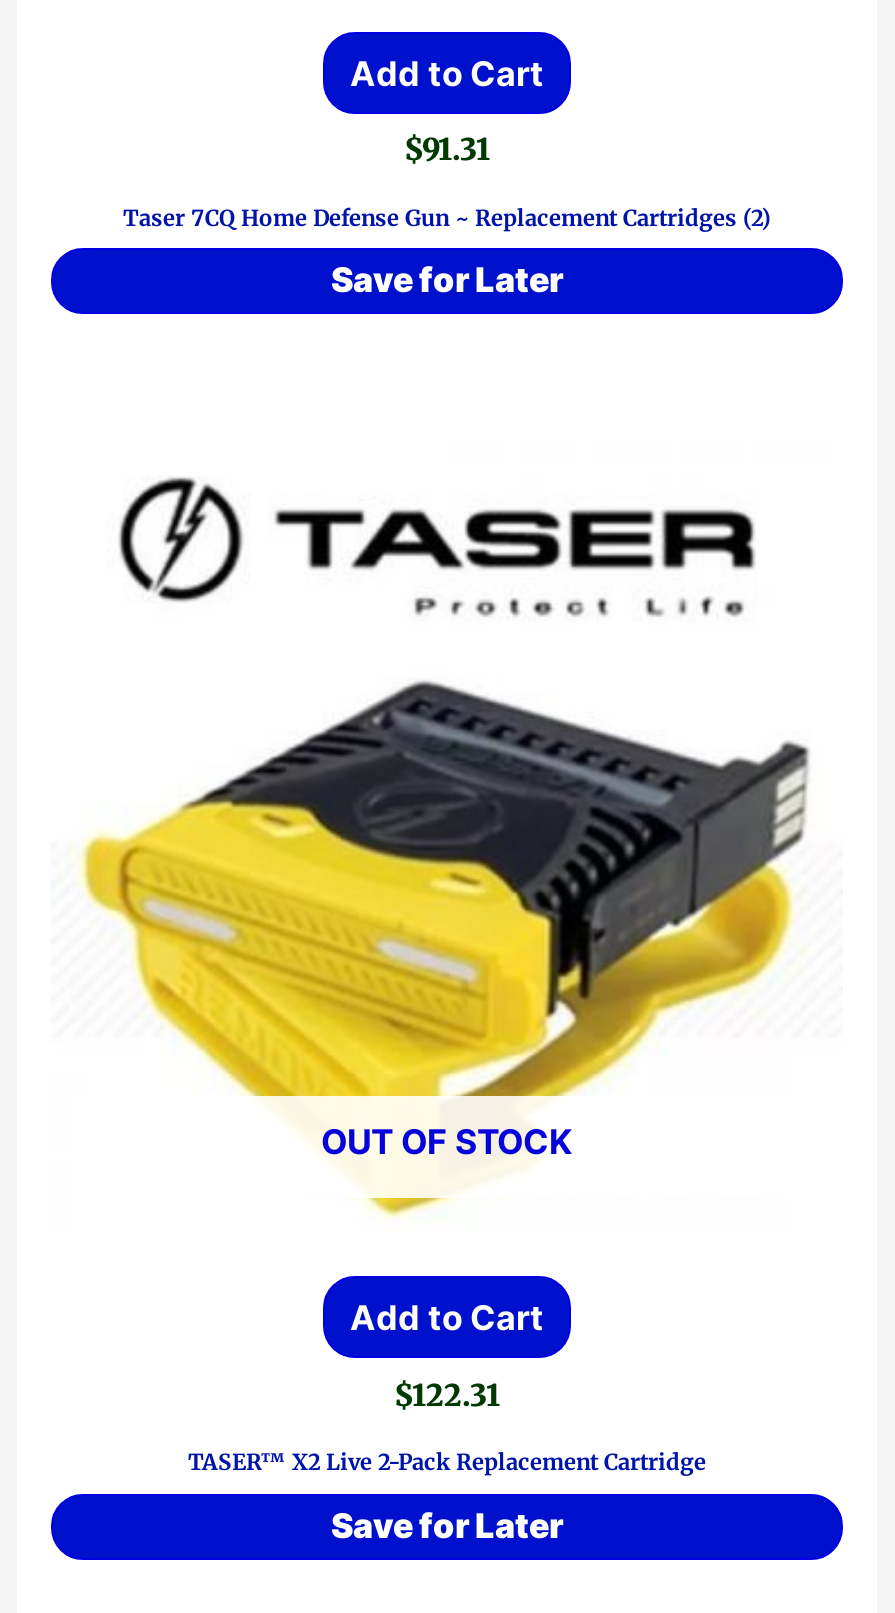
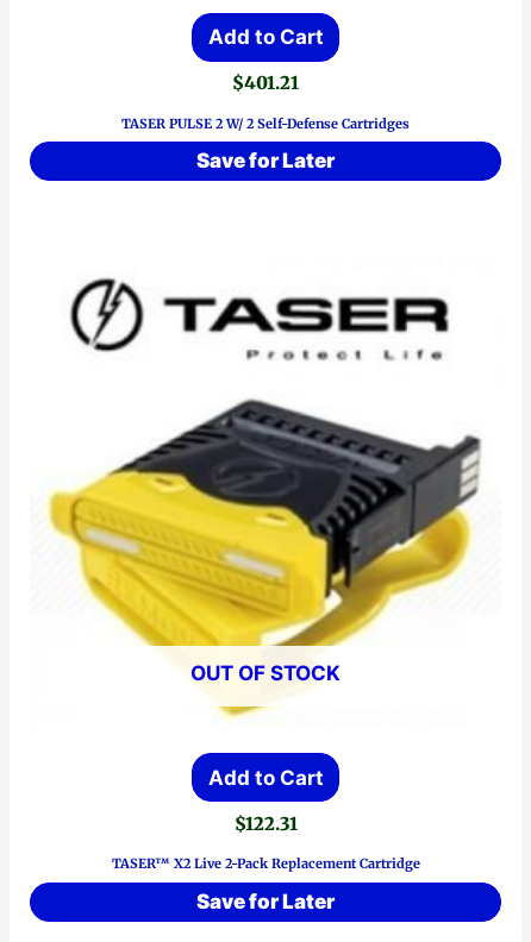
[404,131,490,169] $91.31 -> [232,72,299,94] $401.21
[123,204,771,232] Taser 7CQ Home Defense Gun ~ Replacement Cartridges (2) -> [121,115,410,132] TASER PULSE 2 W/ 2 Self-Defense Cartridges

